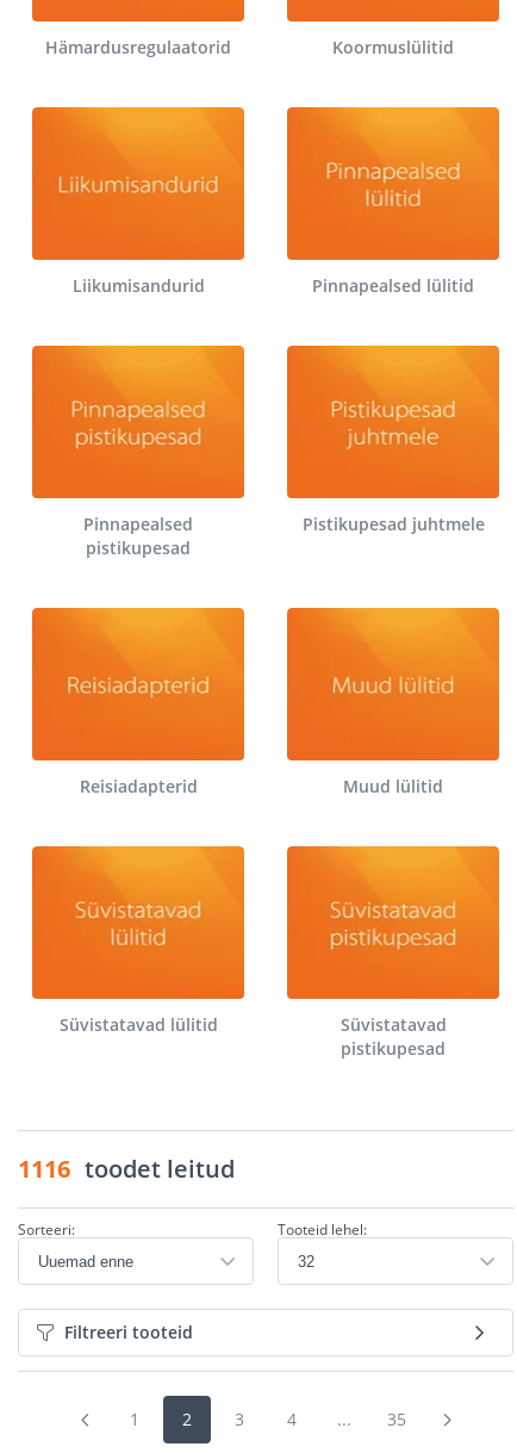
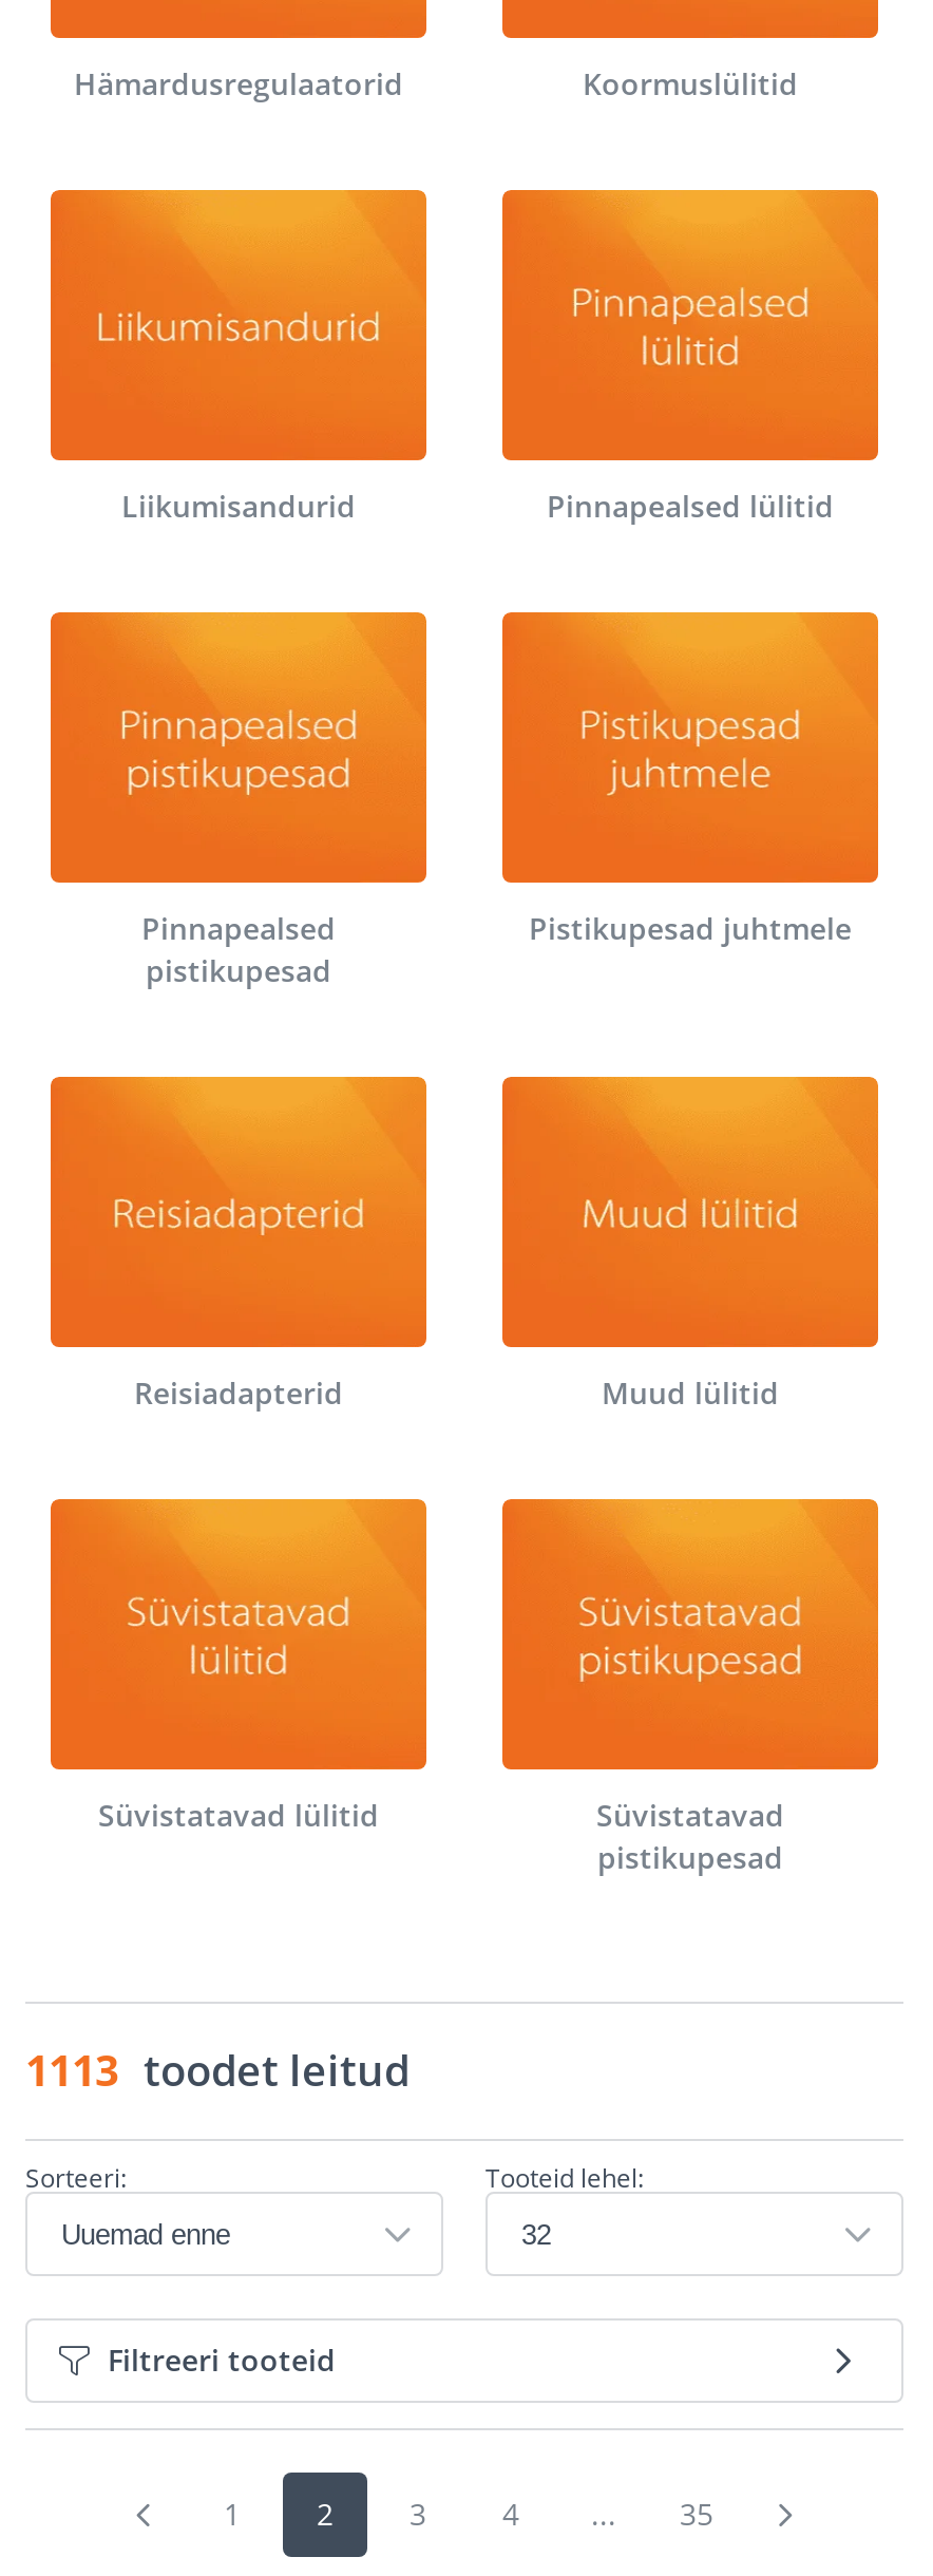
[18,1153,235,1185] 1116 toodet leitud -> [25,2042,410,2099] 1113 toodet leitud

